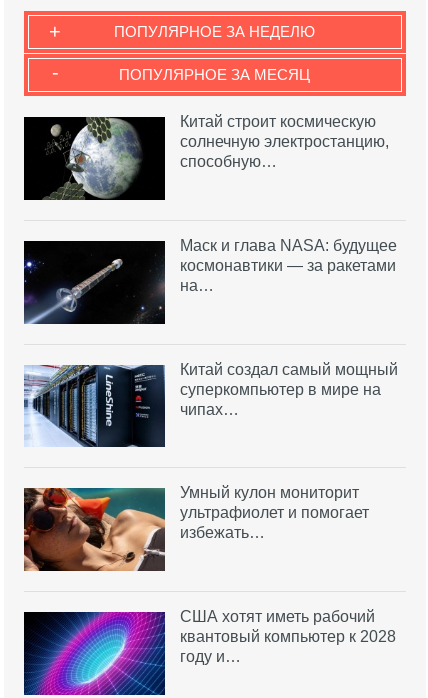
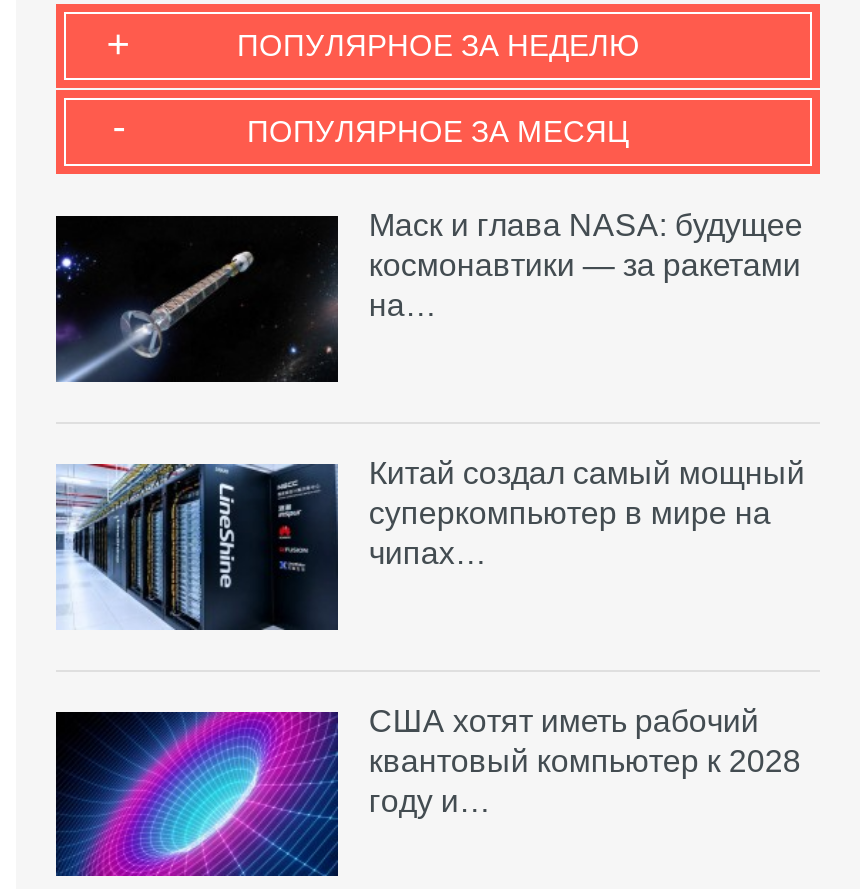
[23,113,389,201] [image] | Китай строит космическую | солнечную электростанцию, | способную… -> none
[23,484,369,572] [image] | Умный кулон мониторит | ультрафиолет и помогает | избежать… -> none

